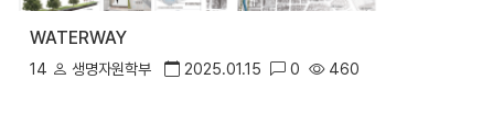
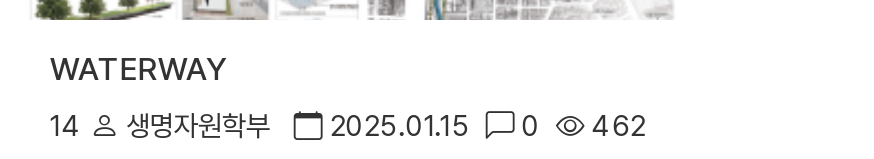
[30,59,360,78] 14 생명자원학부 2025.01.15 0 460 -> [50,108,646,142] 14 생명자원학부 2025.01.15 0 462

